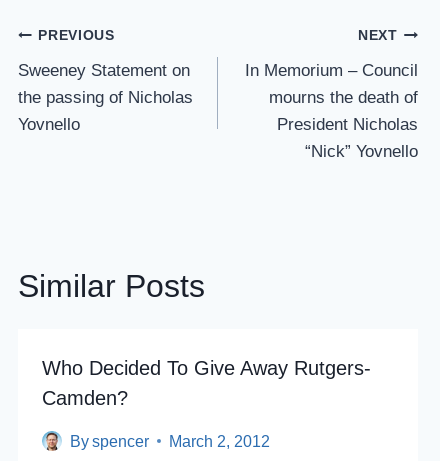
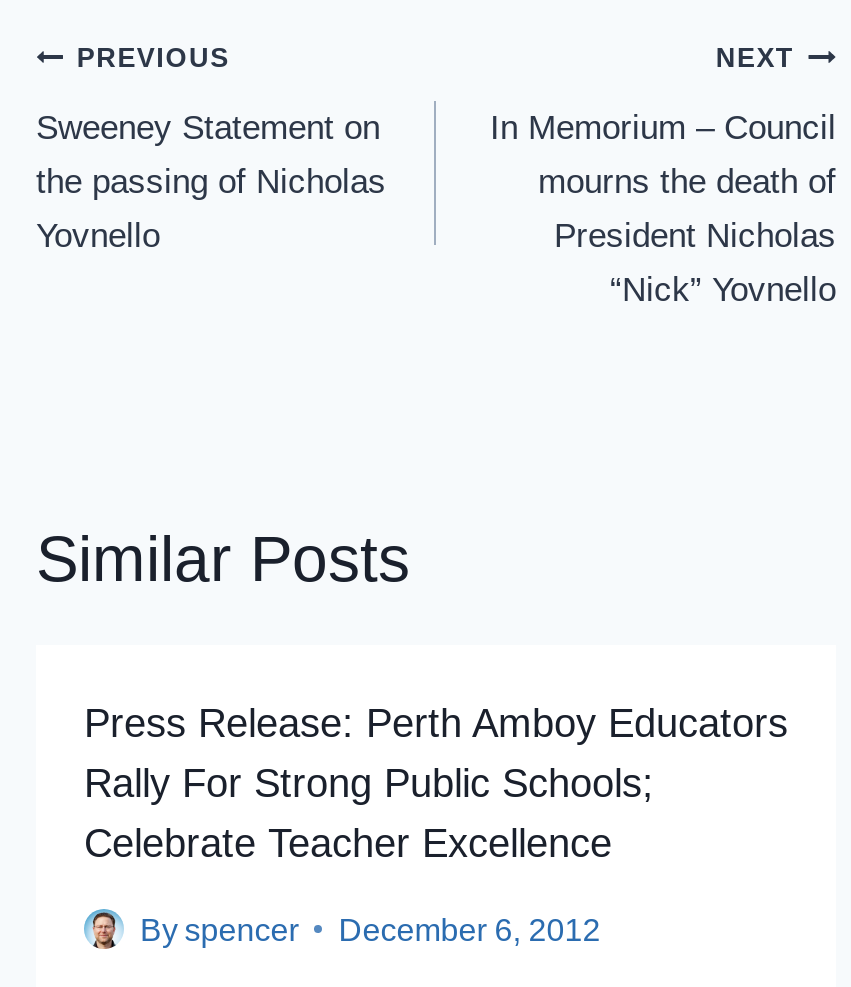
[42,356,371,408] Who Decided To Give Away Rutgers- | Camden? -> [84,700,788,864] Press Release: Perth Amboy Educators | Rally For Strong Public Schools; | Celebrate Teacher Excellence
[70,432,270,449] By spencer March 2, 2012 -> [140,912,600,946] By spencer December 6, 2012

